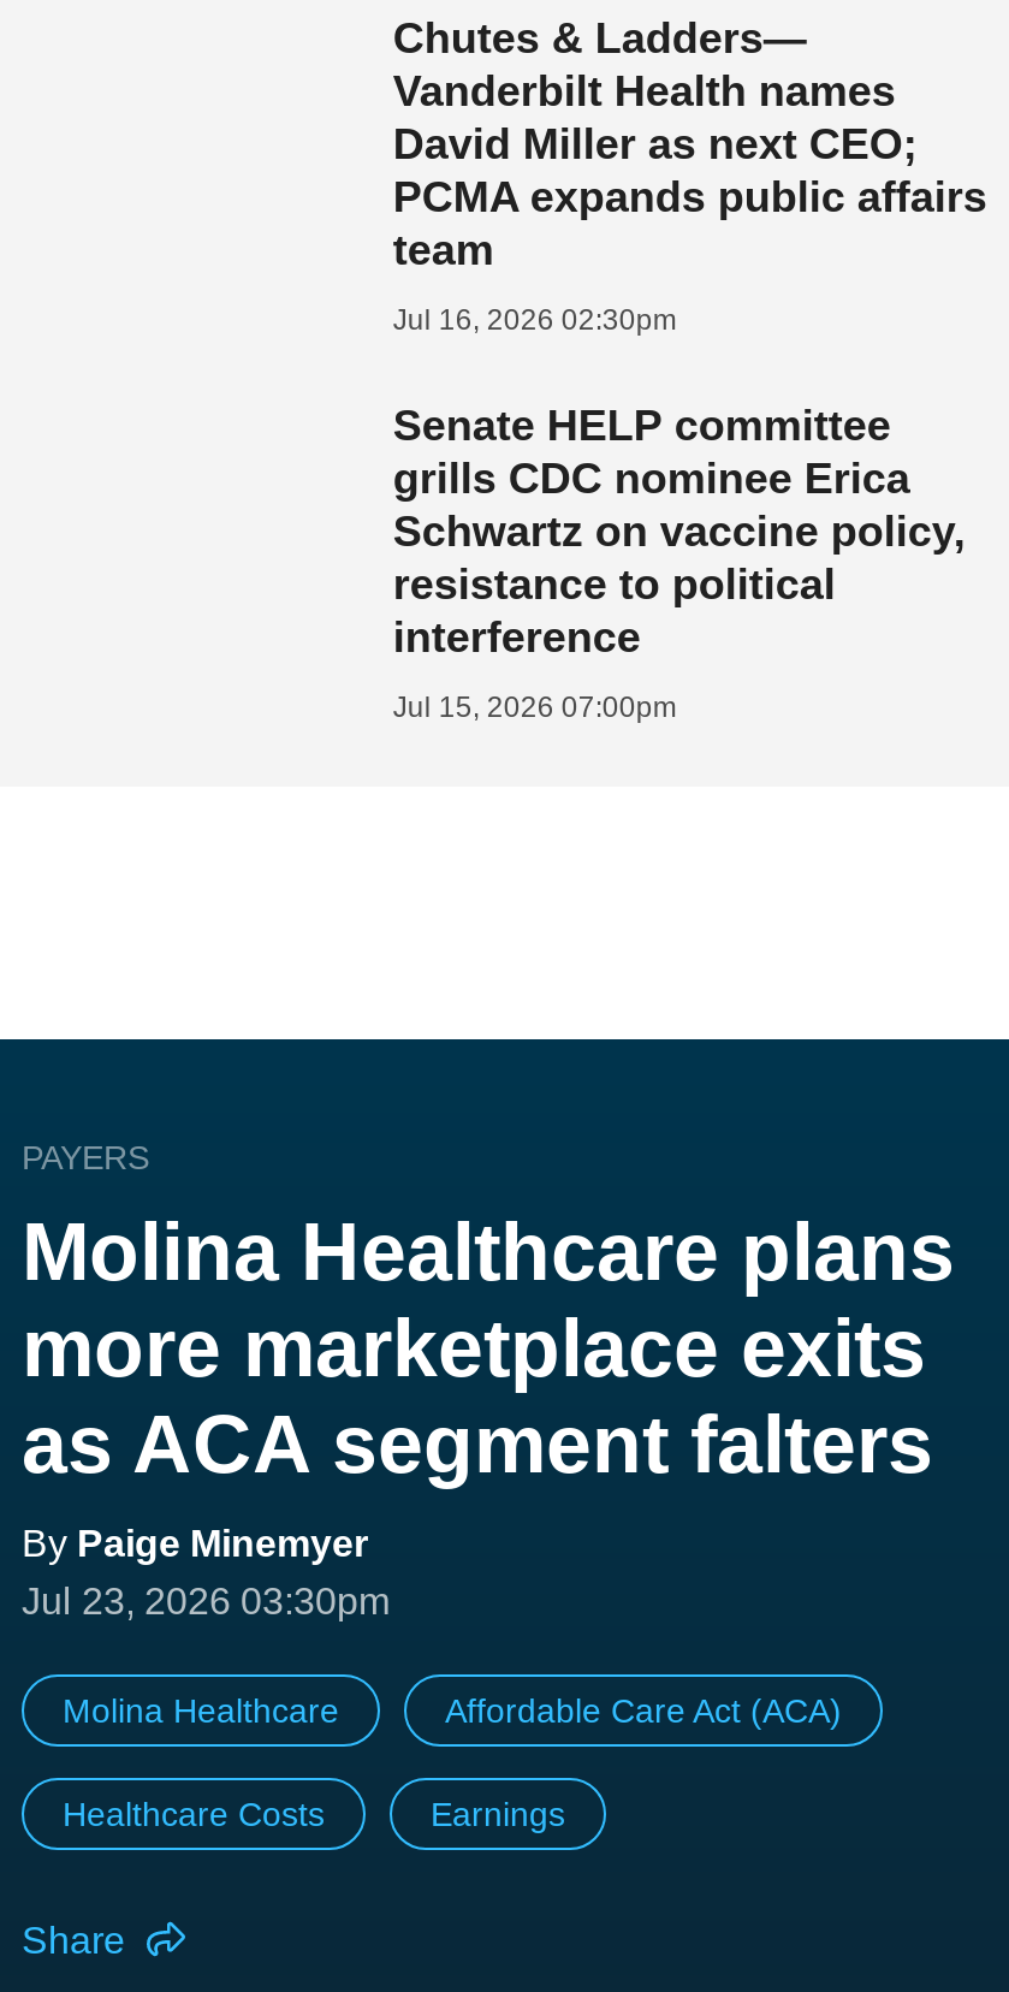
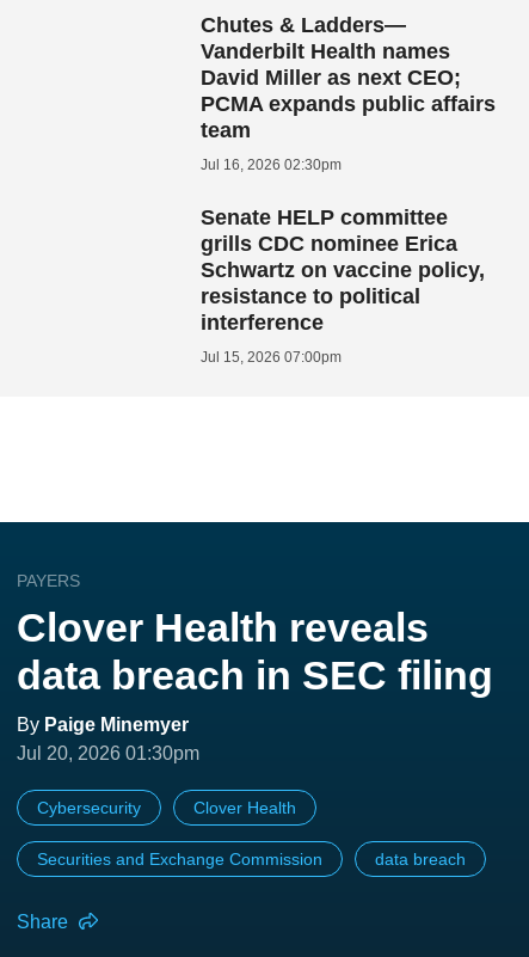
[22,1205,955,1488] Molina Healthcare plans | more marketplace exits | as ACA segment falters -> [17,604,493,697] Clover Health reveals | data breach in SEC filing
[22,1580,390,1621] Jul 23, 2026 03:30pm -> [17,743,199,763] Jul 20, 2026 01:30pm
[63,1691,842,1729] Molina Healthcare | Affordable Care Act (ACA) -> [37,798,296,817] Cybersecurity | Clover Health
[63,1794,565,1832] Healthcare Costs | Earnings -> [37,849,466,868] Securities and Exchange Commission | data breach

